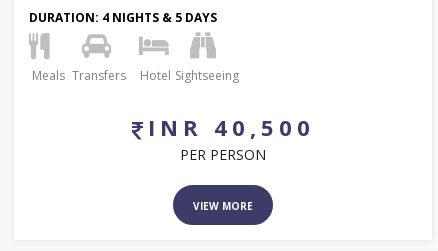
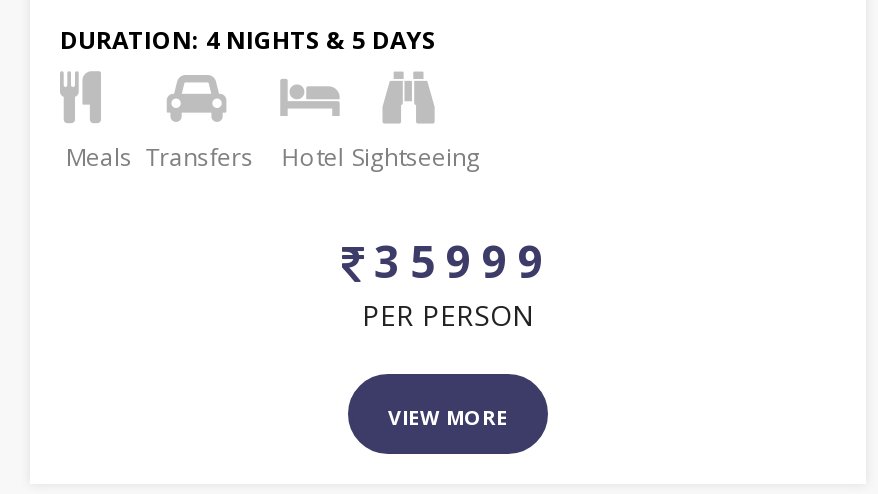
[147,112,314,142] INR 40,500 -> [374,230,554,290] 35999

